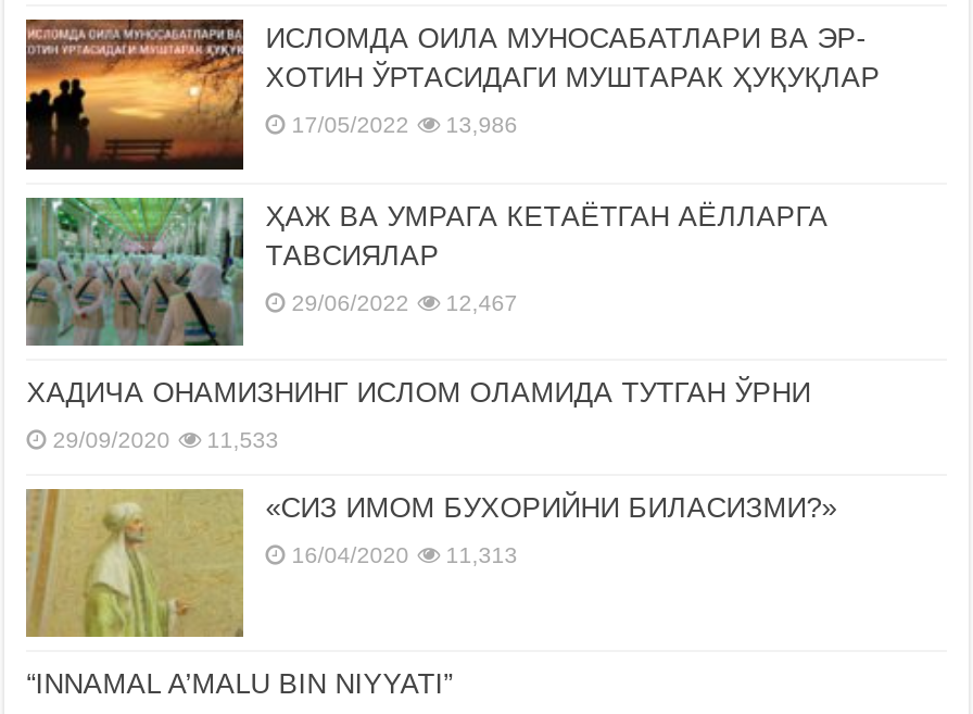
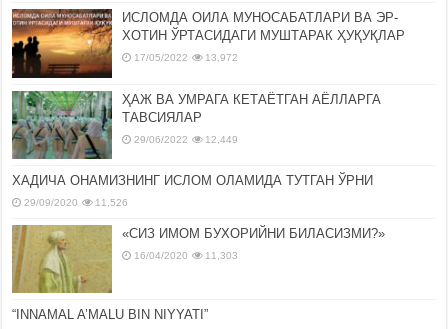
[291,114,517,138] 17/05/2022 13,986 -> [134,52,238,63] 17/05/2022 13,972
[291,290,517,314] 29/06/2022 12,467 -> [134,134,238,145] 29/06/2022 12,449
[53,428,278,452] 29/09/2020 11,533 -> [24,197,128,208] 29/09/2020 11,526
[291,543,517,567] 16/04/2020 11,313 -> [134,250,238,261] 16/04/2020 11,303

